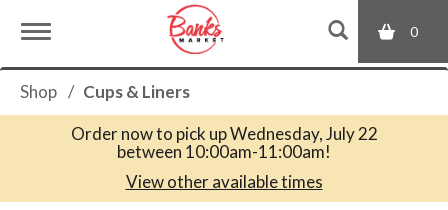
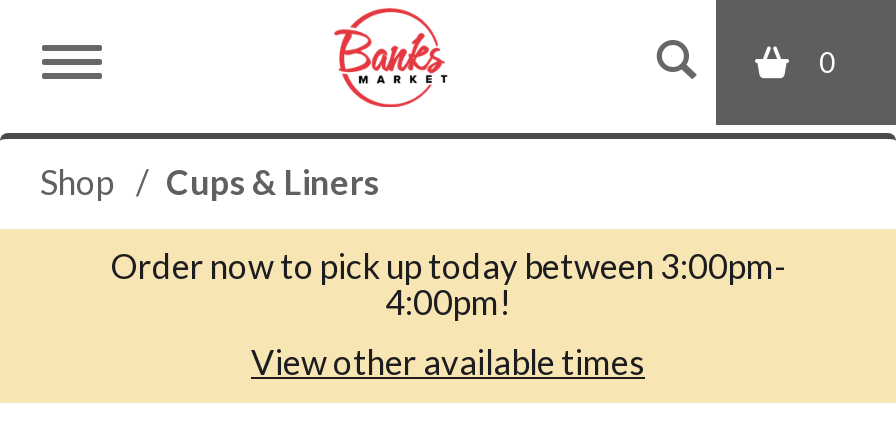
[70,123,377,162] Order now to pick up Wednesday, July 22 | between 10:00am-11:00am! -> [110,245,786,323] Order now to pick up today between 3:00pm- | 4:00pm!

